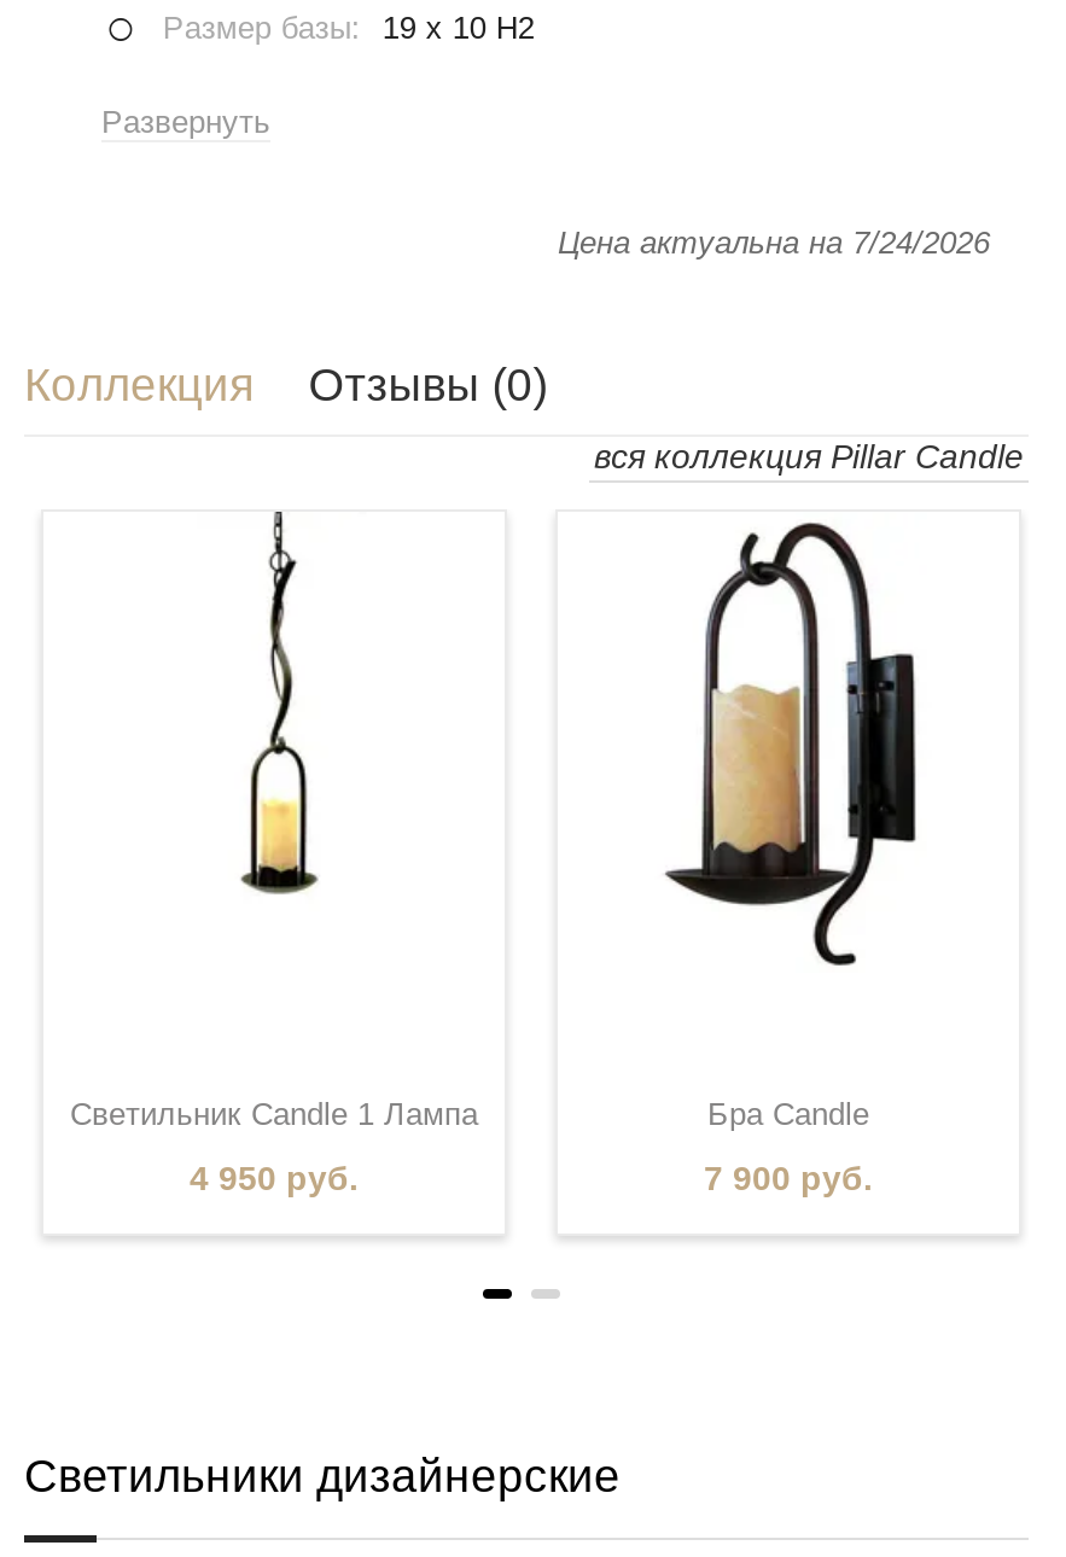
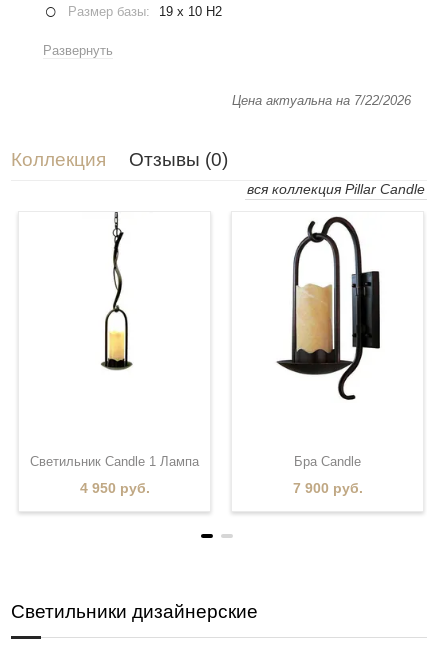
[558,224,990,261] Цена актуальна на 7/24/2026 -> [232,93,411,108] Цена актуальна на 7/22/2026

